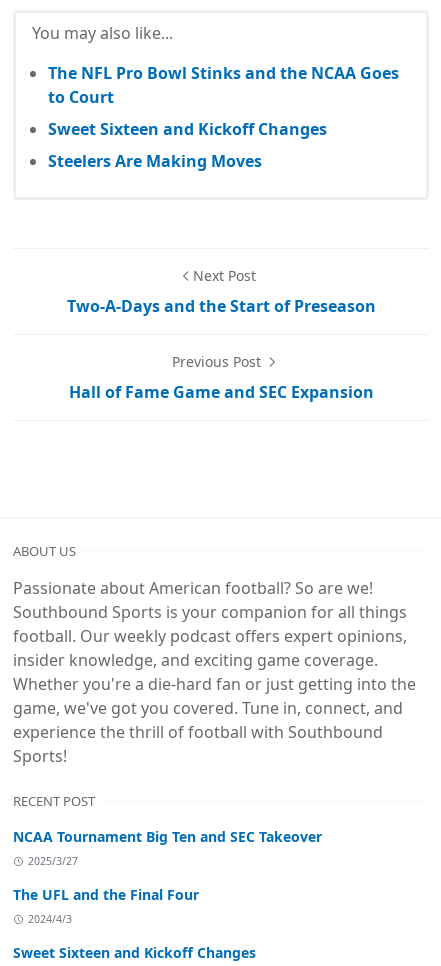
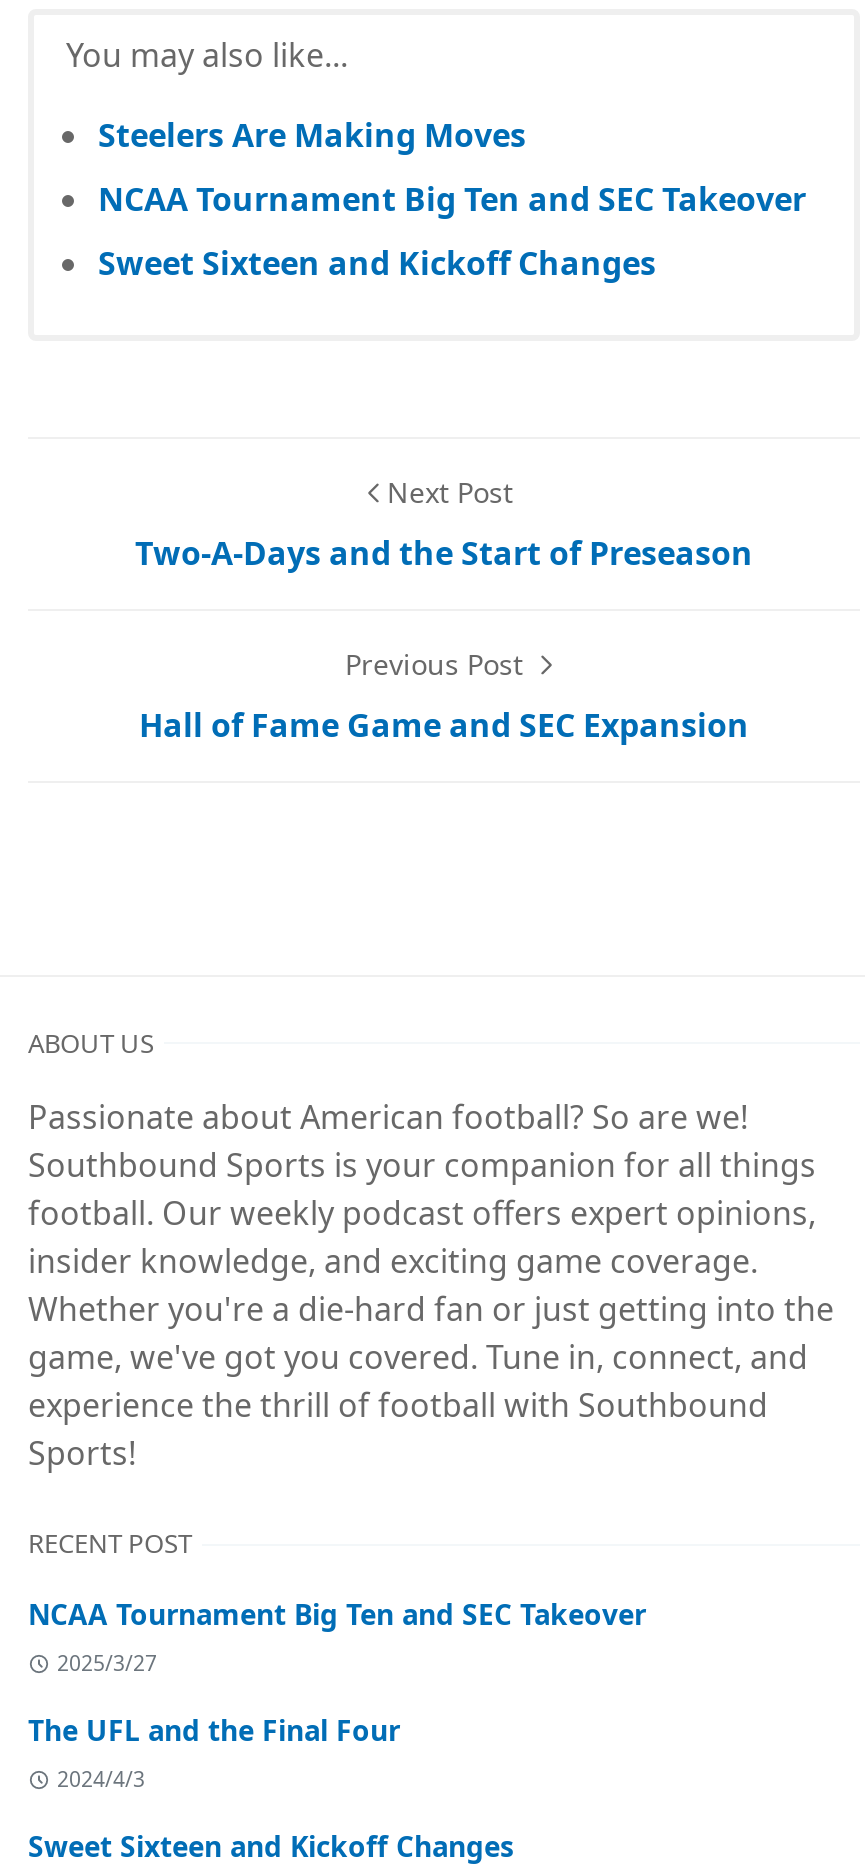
[48,62,399,108] The NFL Pro Bowl Stinks and the NCAA Goes | to Court -> [98,177,806,221] NCAA Tournament Big Ten and SEC Takeover
moved [48,150,262,172] -> [98,113,526,157]: Steelers Are Making Moves

